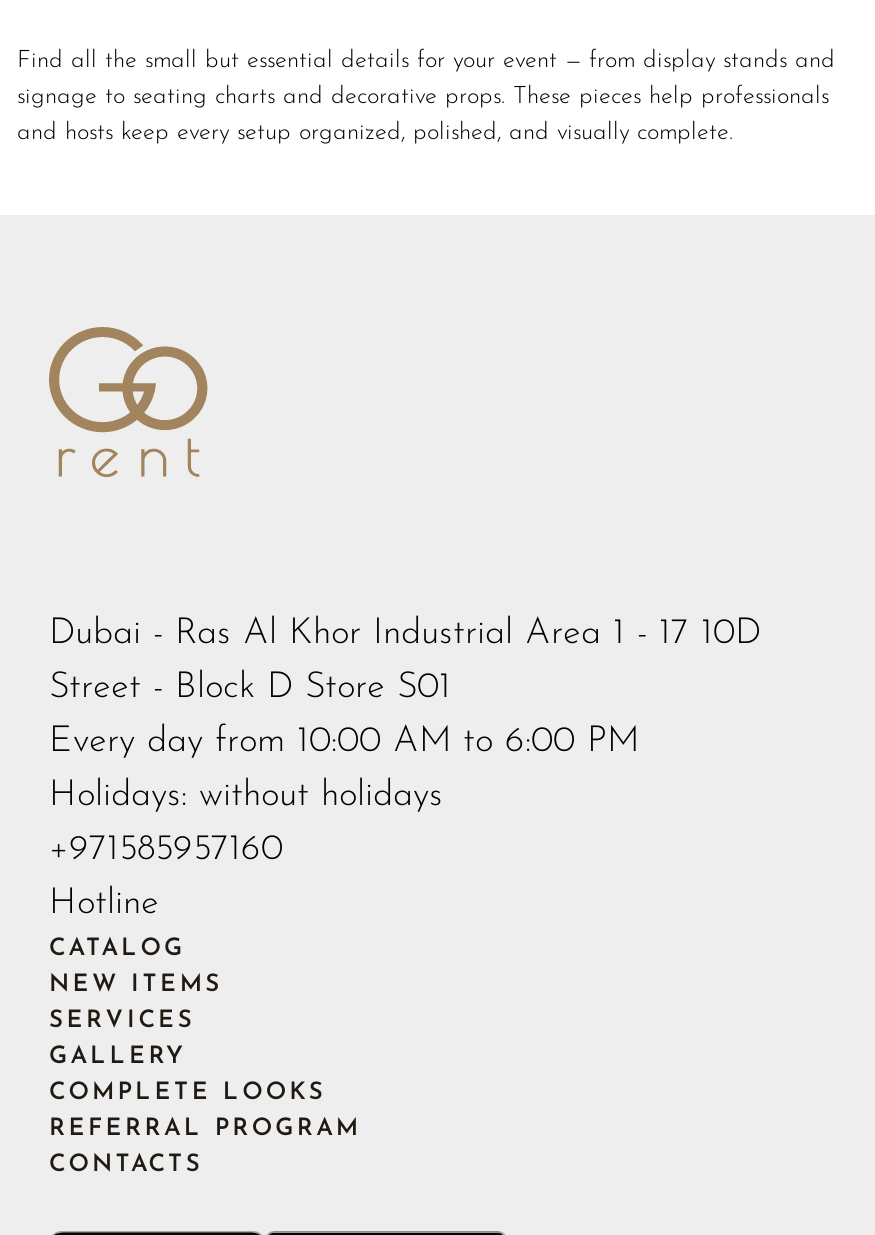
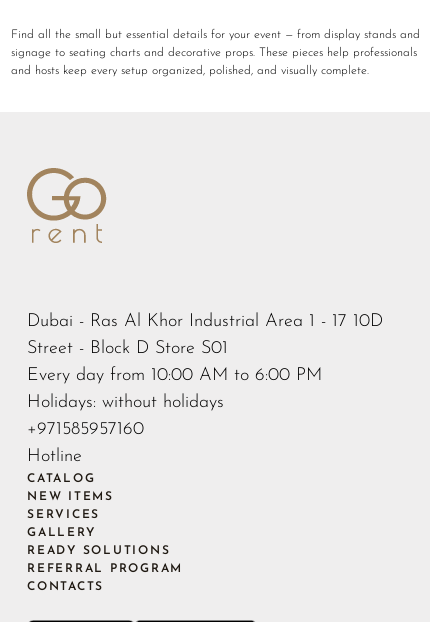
[49,1081,326,1105] COMPLETE LOOKS -> [27,545,170,557] READY SOLUTIONS

